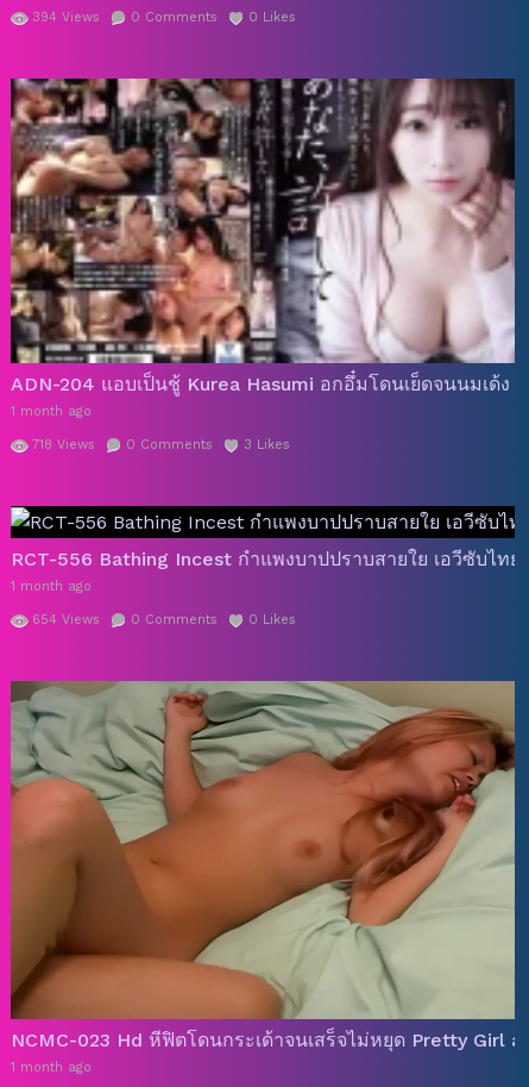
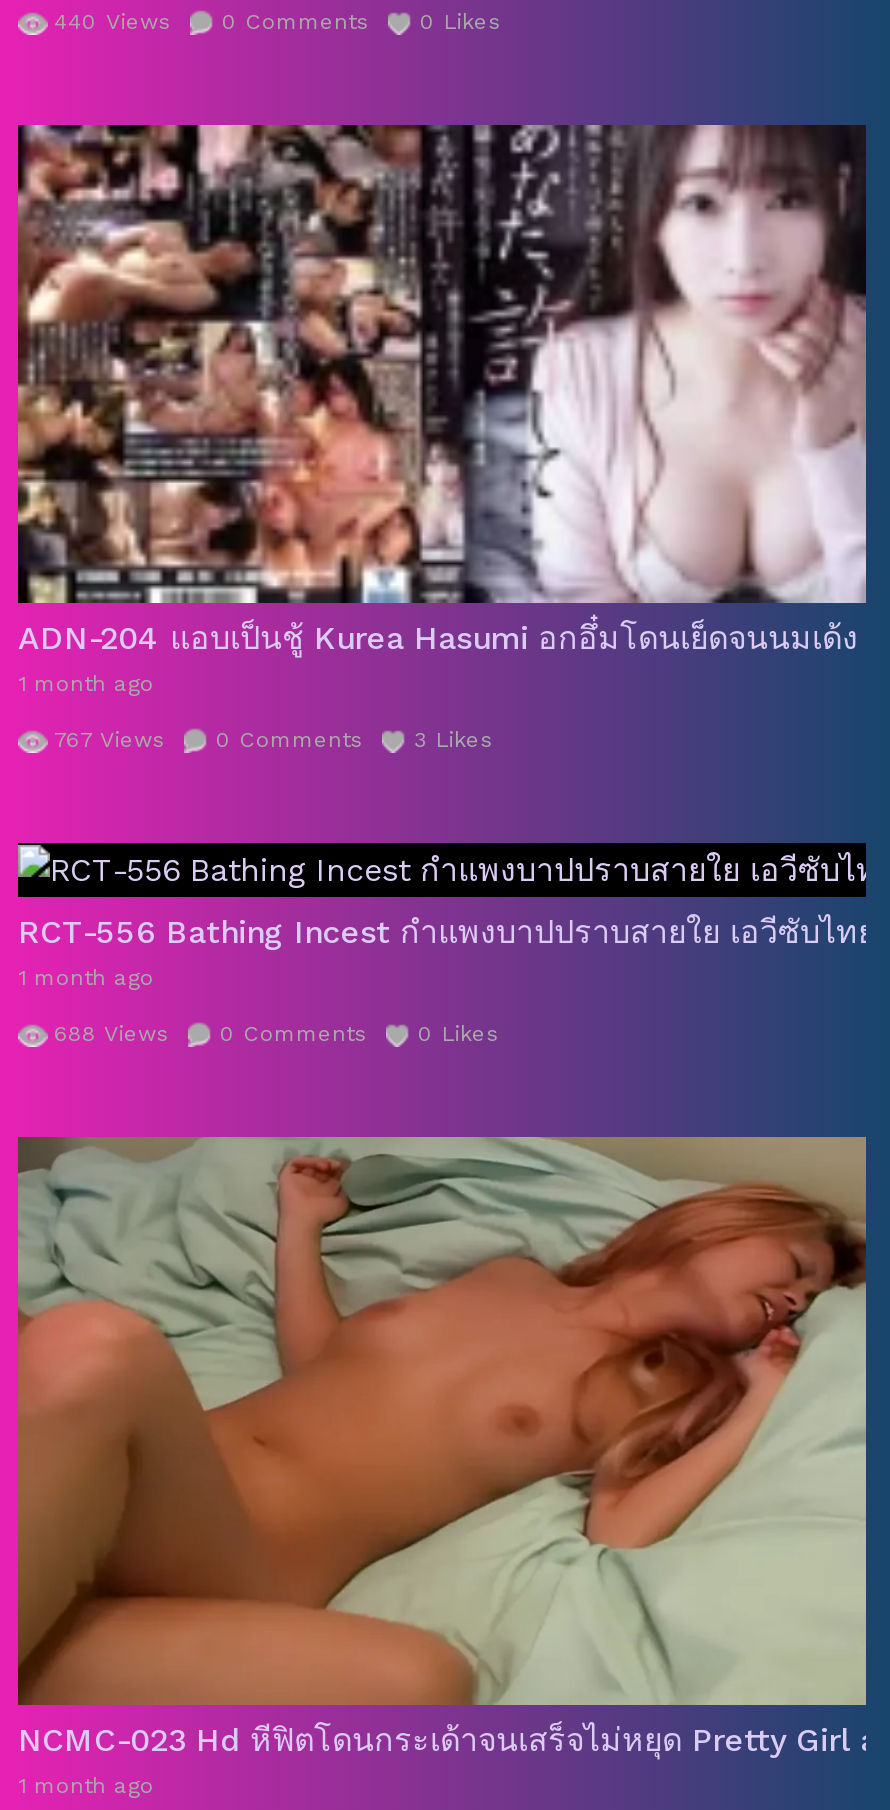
[32,10,296,26] 394 Views 0 Comments 0 Likes -> [54,10,500,36] 440 Views 0 Comments 0 Likes
[32,437,290,452] 718 Views 0 Comments 3 Likes -> [54,727,492,753] 767 Views 0 Comments 3 Likes
[32,612,296,627] 654 Views 0 Comments 0 Likes -> [54,1021,498,1047] 688 Views 0 Comments 0 Likes

